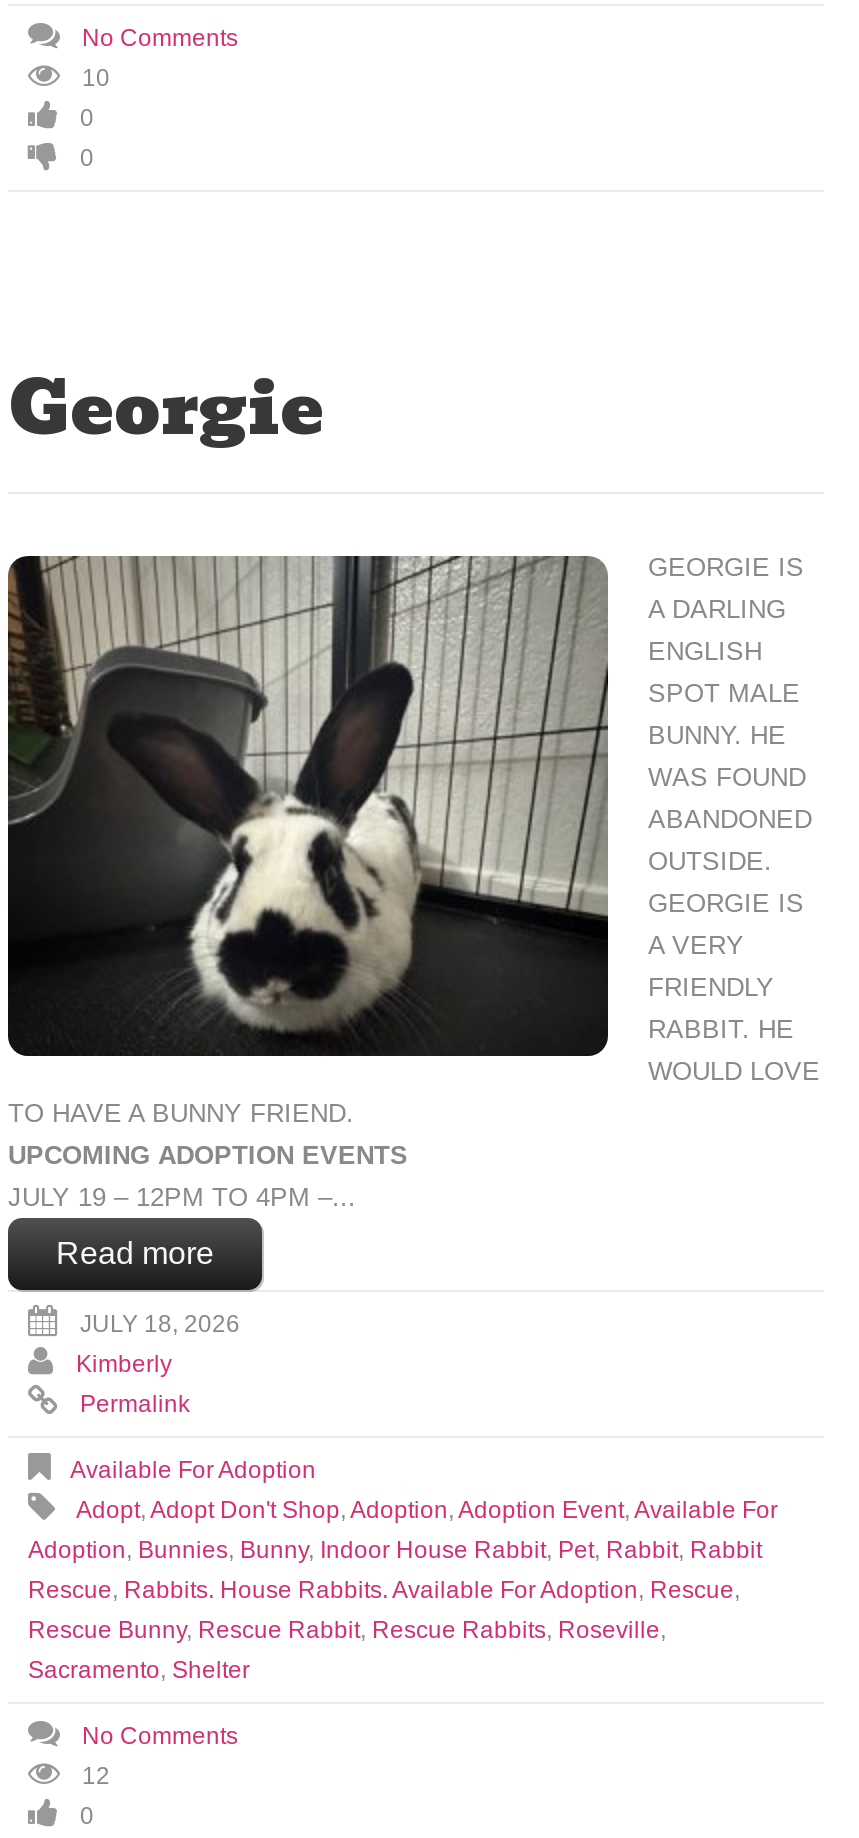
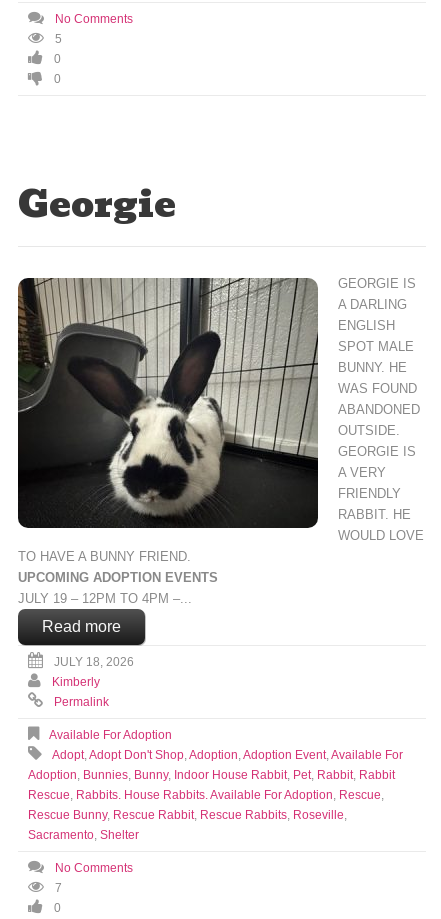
[76,64,110,92] 10 -> [52,32,62,46] 5
[76,1762,110,1790] 12 -> [52,881,62,895] 7

